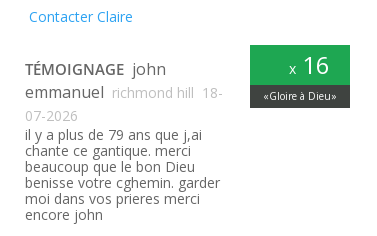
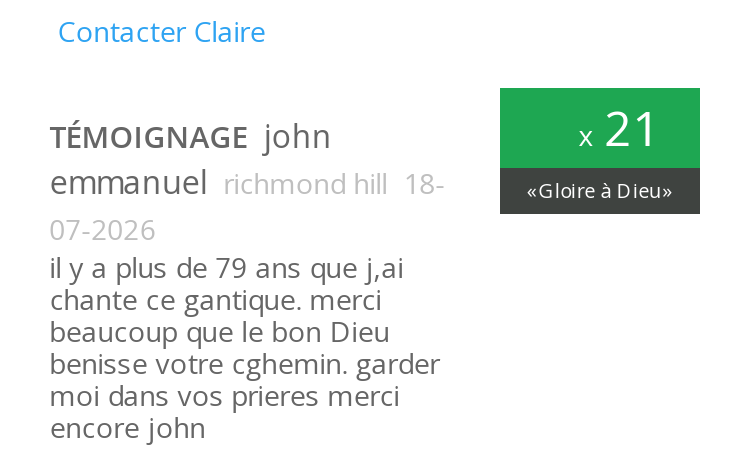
[289,48,330,81] x 16 -> [578,94,660,160] x 21

